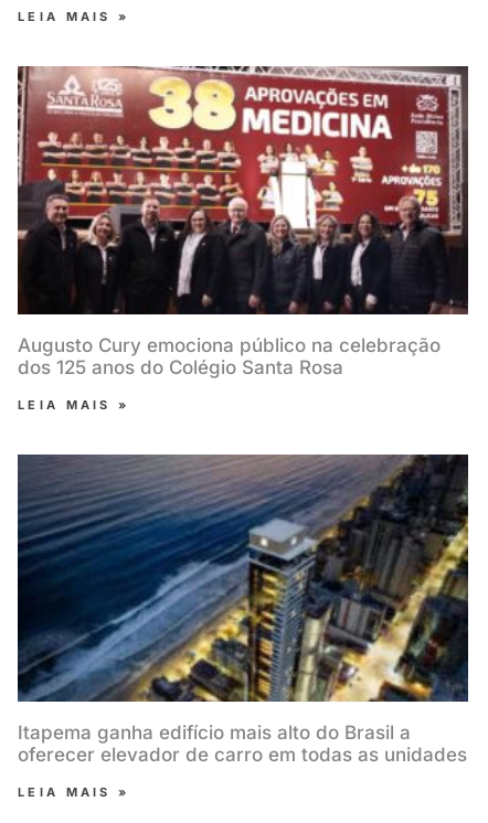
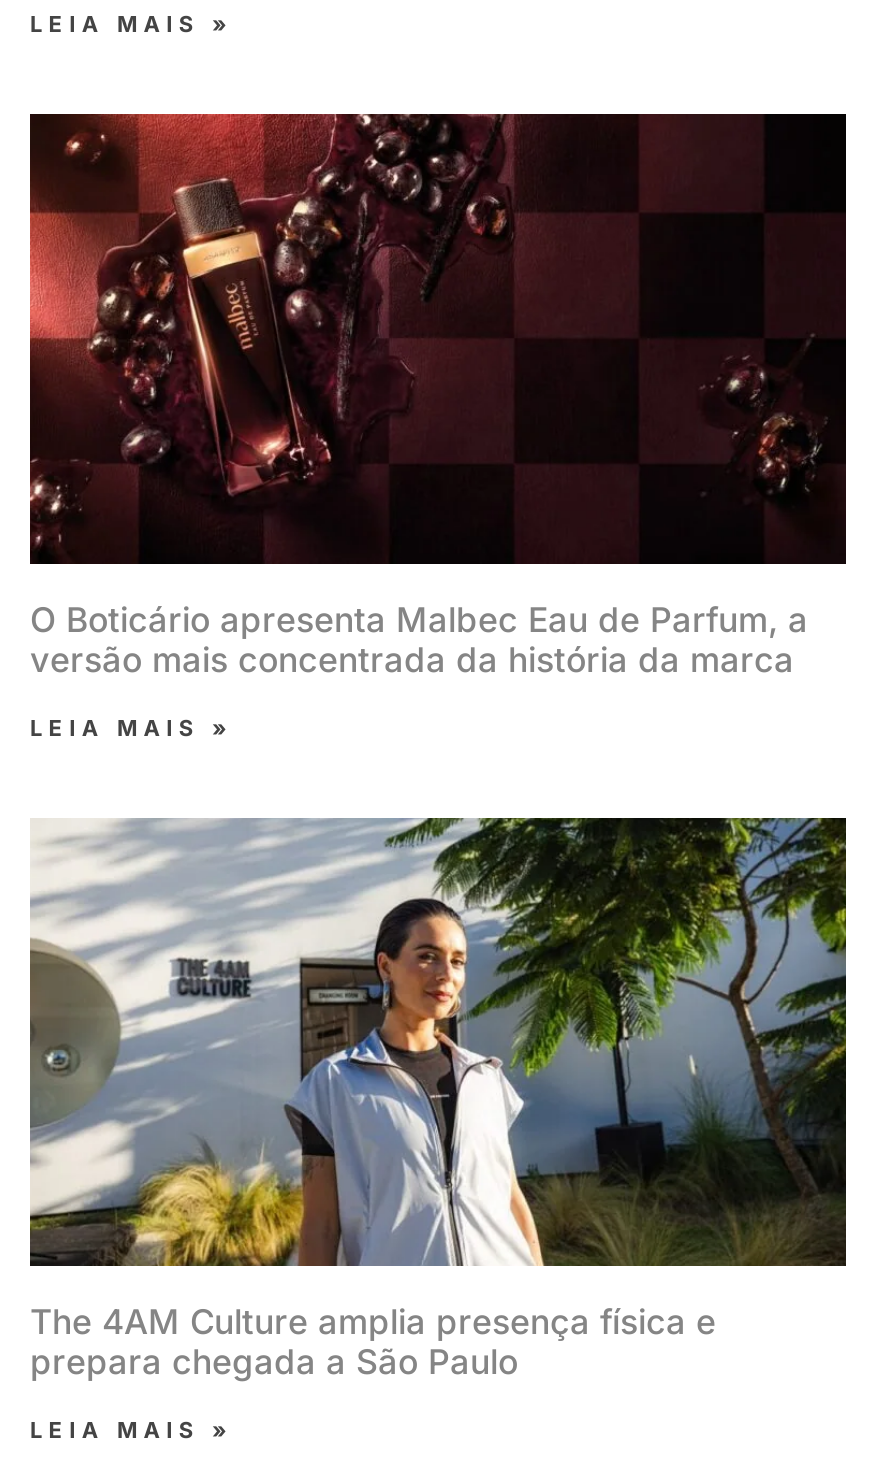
[17,65,468,378] [image] | Augusto Cury emociona público na celebração | dos 125 anos do Colégio Santa Rosa -> [28,112,844,679] [image] | O Boticário apresenta Malbec Eau de Parfum, a | versão mais concentrada da história da marca
[17,453,469,766] [image] | Itapema ganha edifício mais alto do Brasil a | oferecer elevador de carro em todas as unidades -> [28,816,848,1382] [image] | The 4AM Culture amplia presença física e | prepara chegada a São Paulo

